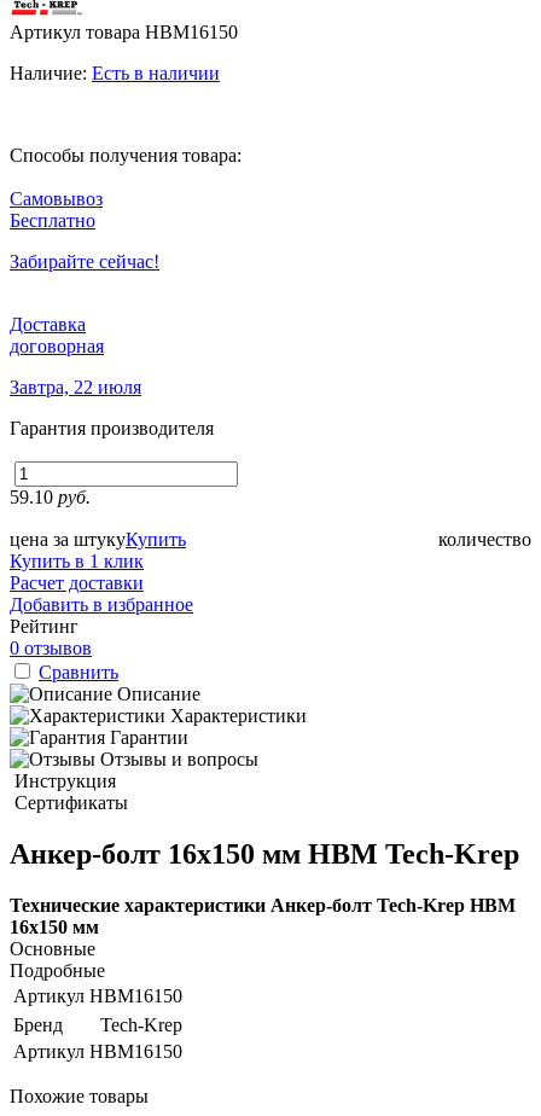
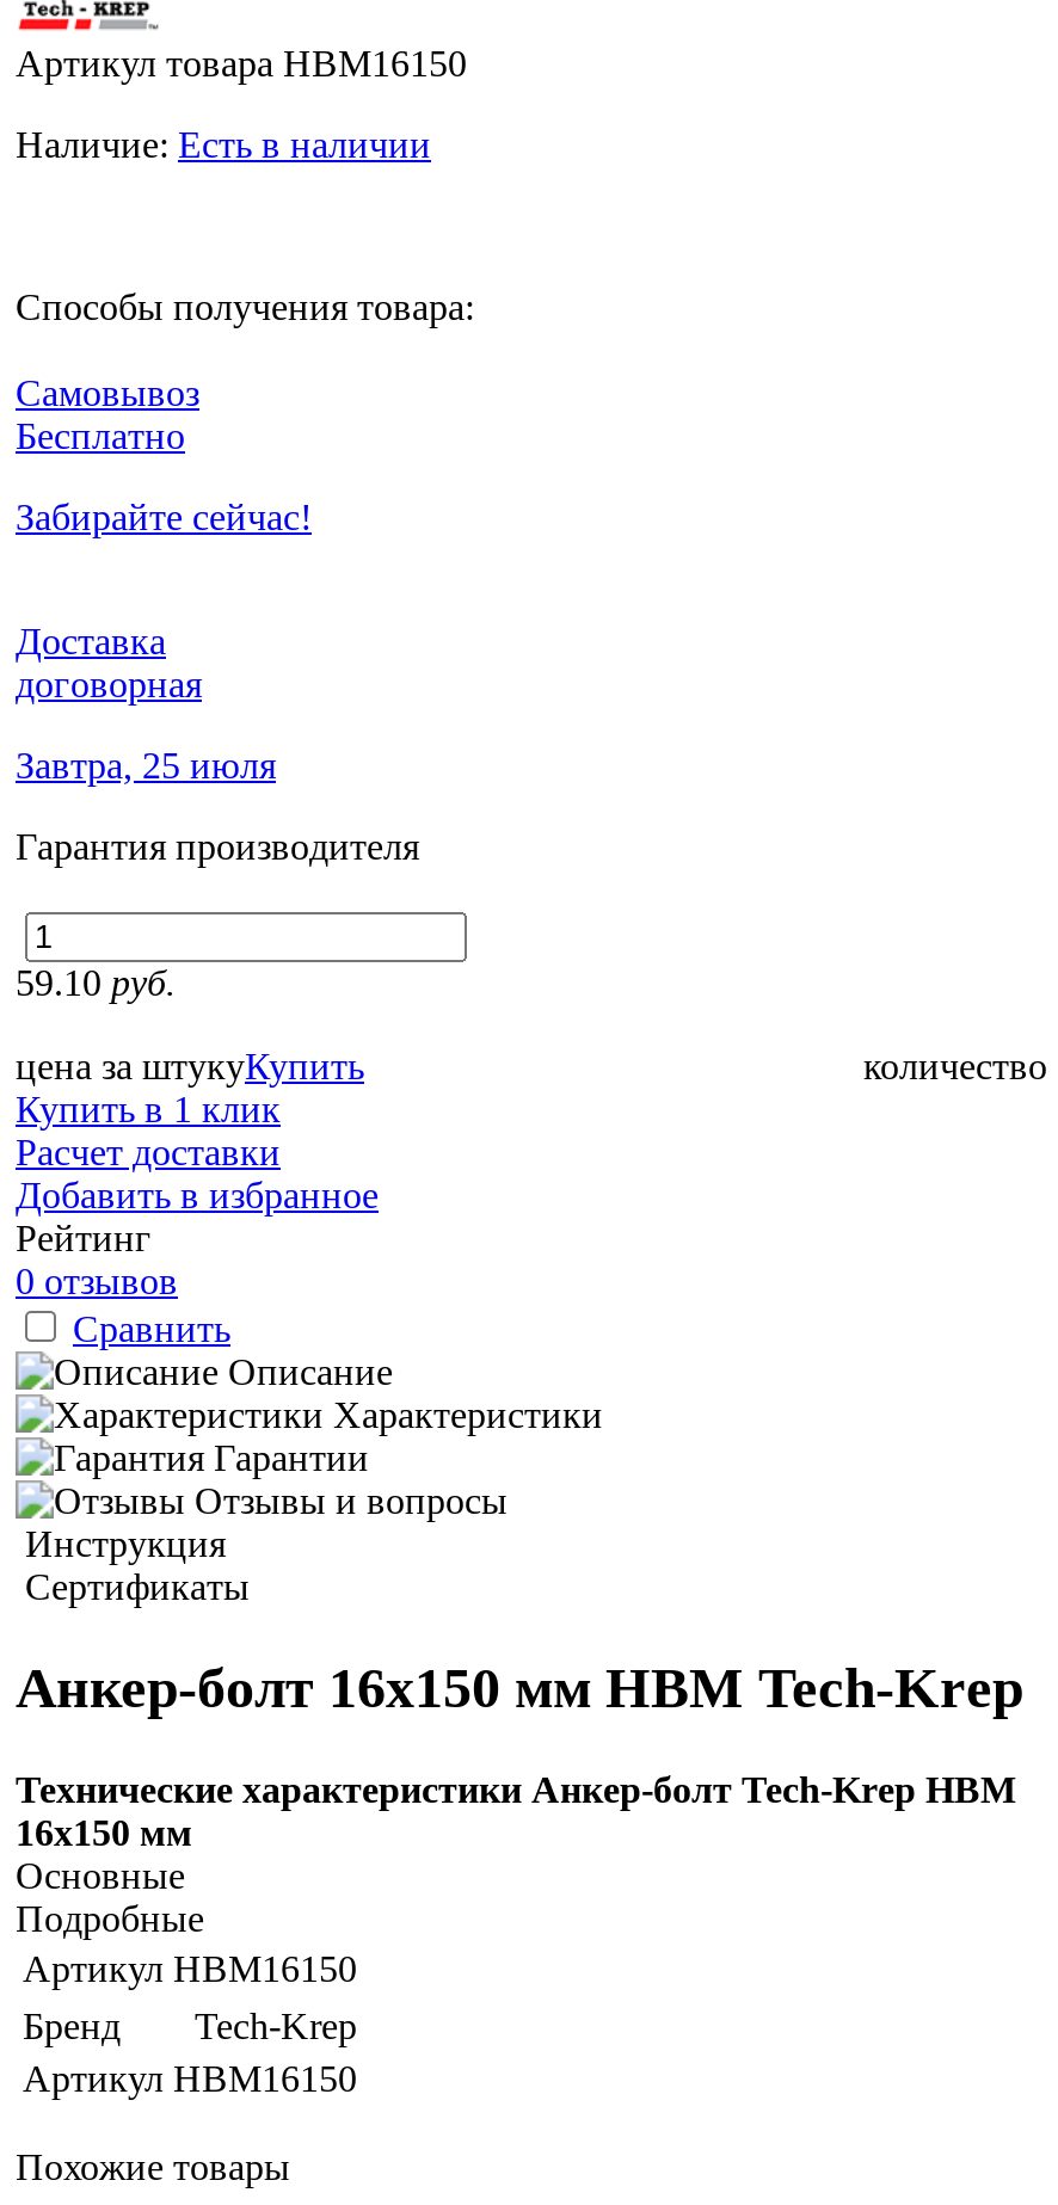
[10,377,141,397] Завтра, 22 июля -> [16,744,276,785] Завтра, 25 июля

